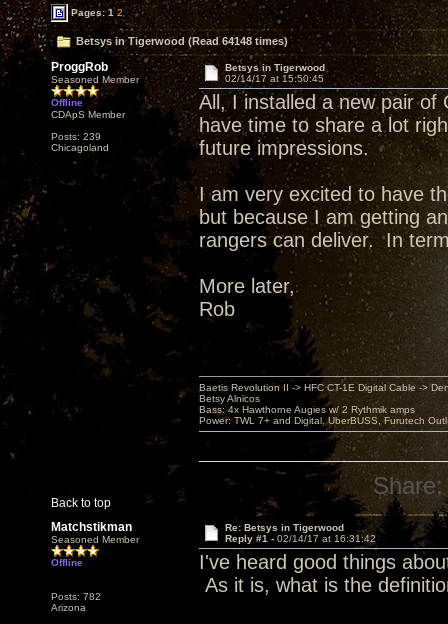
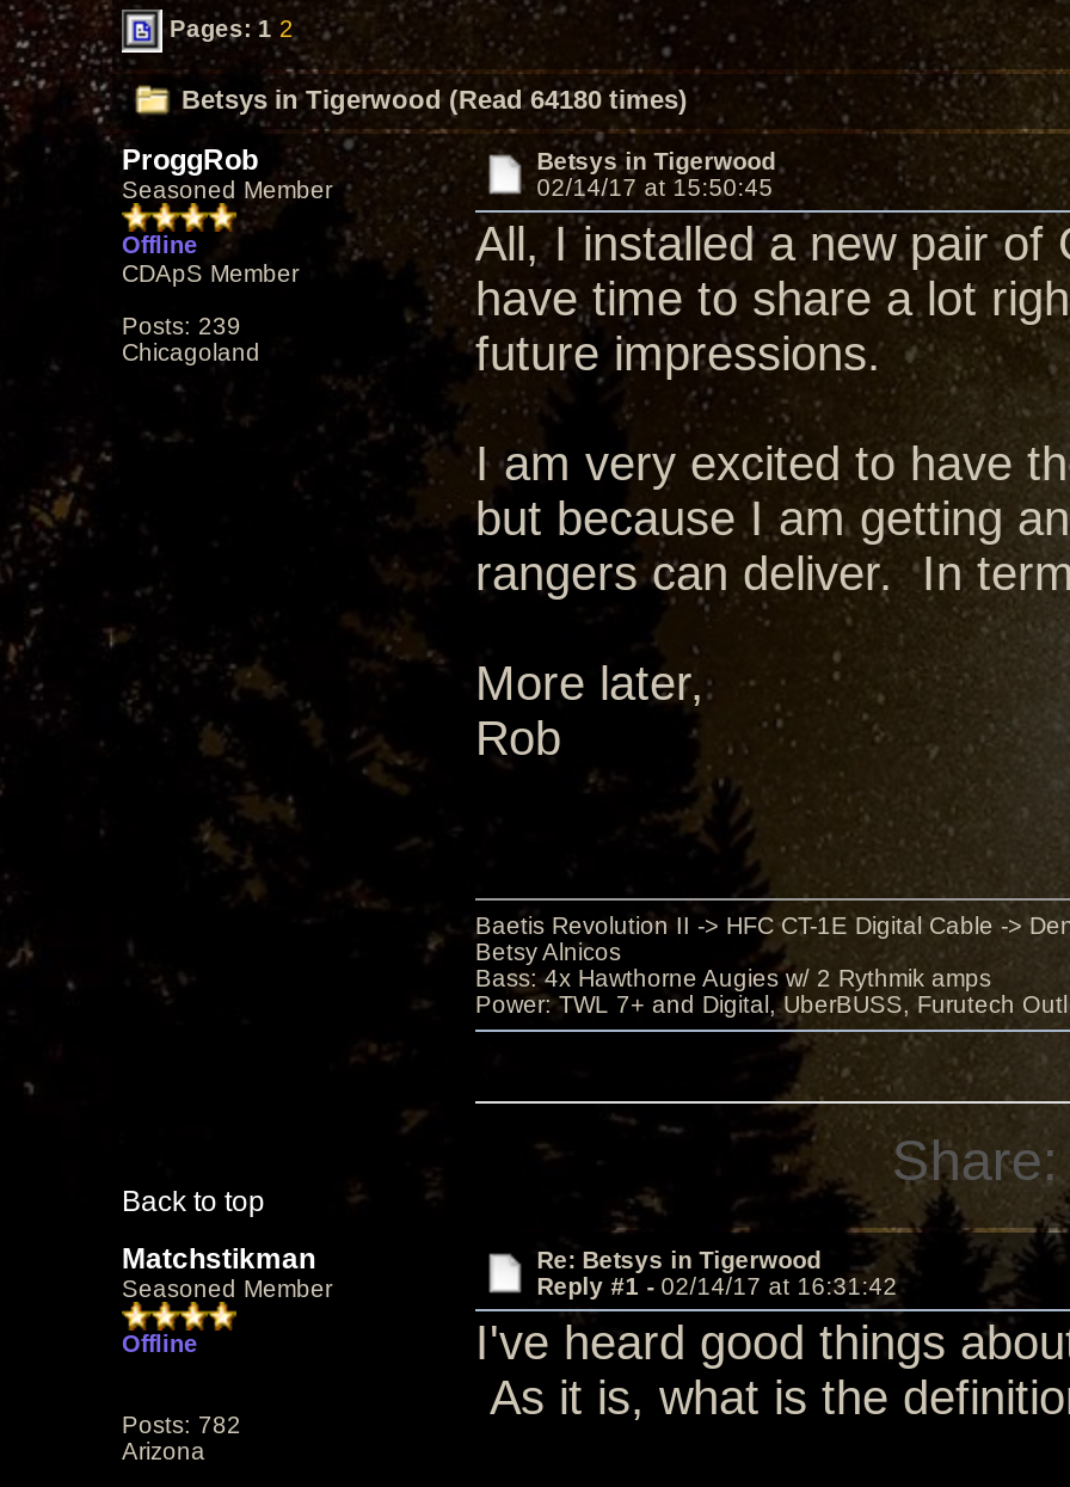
[73,35,288,47] Betsys in Tigerwood (Read 64148 times) -> [174,85,688,113] Betsys in Tigerwood (Read 64180 times)

